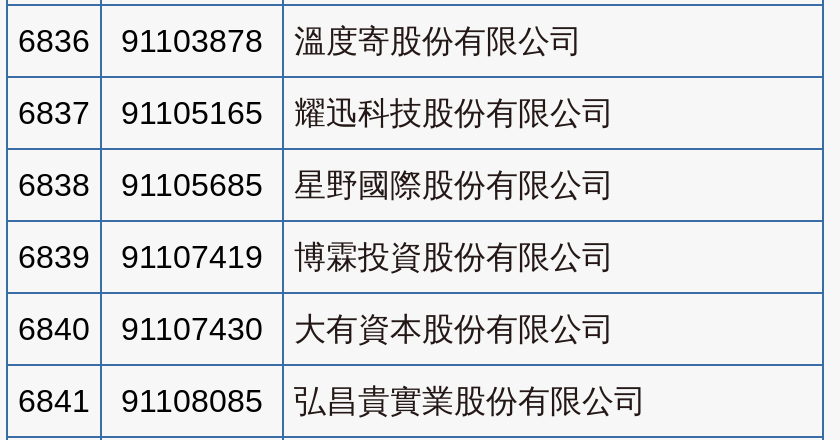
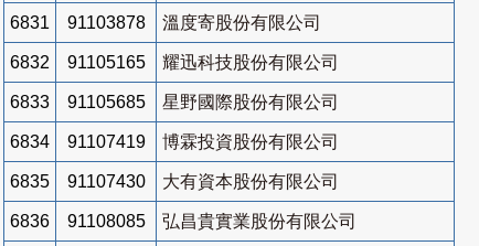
[18,24,582,58] 6836 91103878 溫度寄股份有限公司 -> [10,13,321,32] 6831 91103878 溫度寄股份有限公司
[18,96,614,130] 6837 91105165 耀迅科技股份有限公司 -> [10,53,339,72] 6832 91105165 耀迅科技股份有限公司
[18,168,614,202] 6838 91105685 星野國際股份有限公司 -> [10,93,339,111] 6833 91105685 星野國際股份有限公司
[18,240,614,274] 6839 91107419 博霖投資股份有限公司 -> [10,132,339,151] 6834 91107419 博霖投資股份有限公司
[18,312,614,346] 6840 91107430 大有資本股份有限公司 -> [10,172,339,191] 6835 91107430 大有資本股份有限公司
[18,384,646,418] 6841 91108085 弘昌貴實業股份有限公司 -> [10,212,356,230] 6836 91108085 弘昌貴實業股份有限公司

